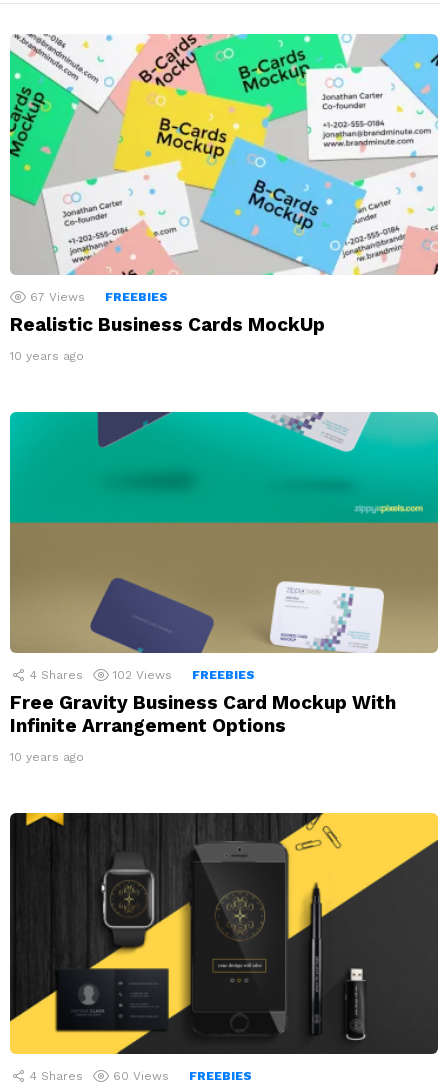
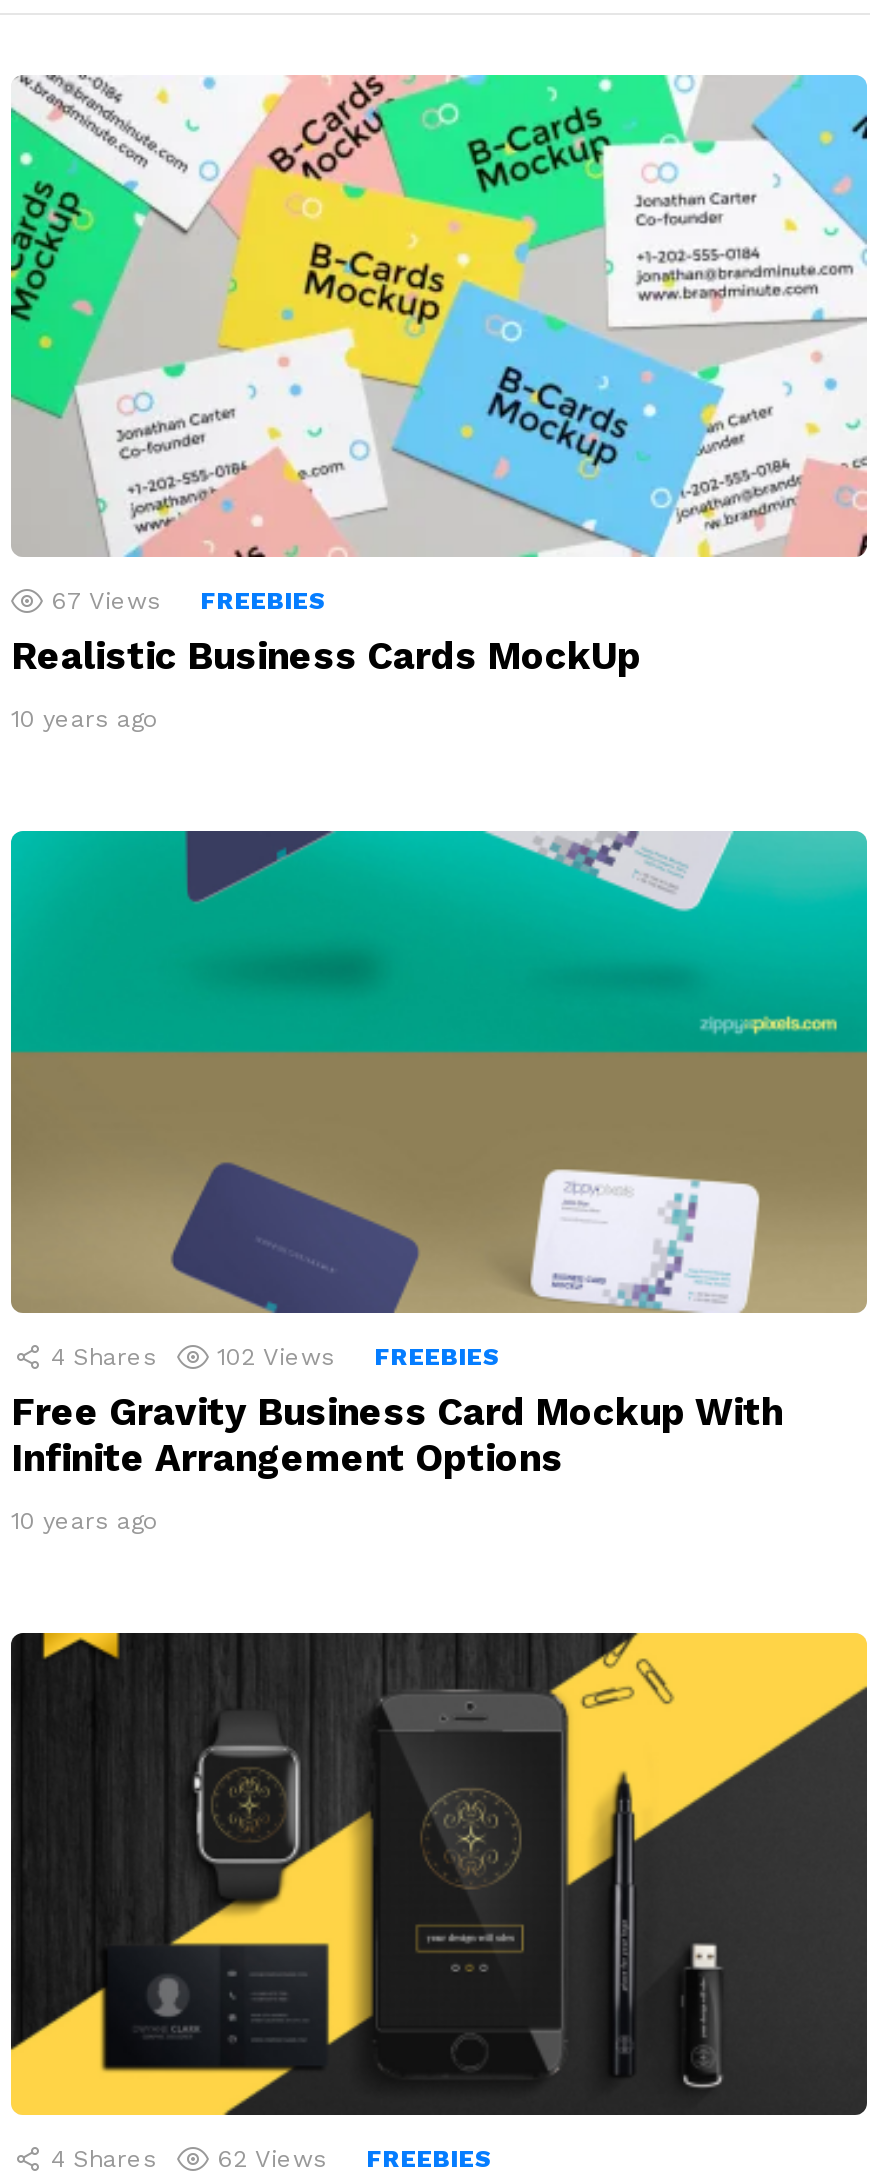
[113,1069,252,1083] 60 Views FREEBIES -> [217,2144,493,2172] 62 Views FREEBIES

